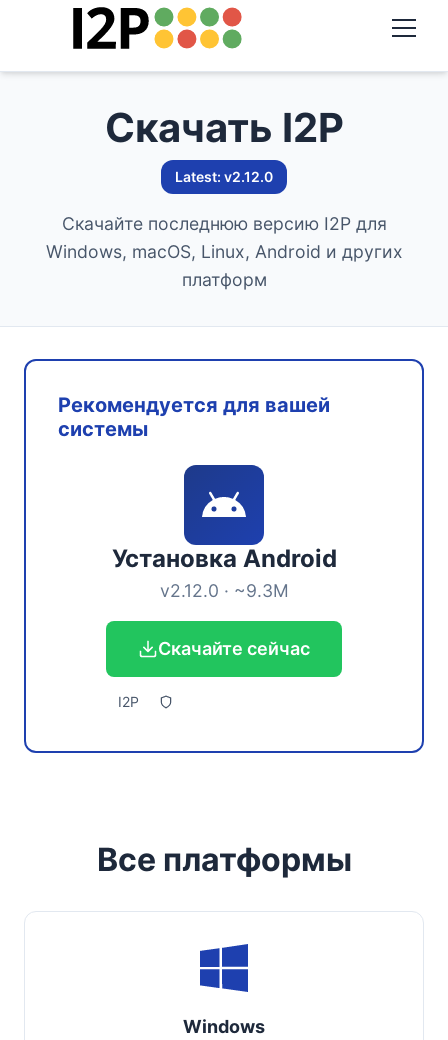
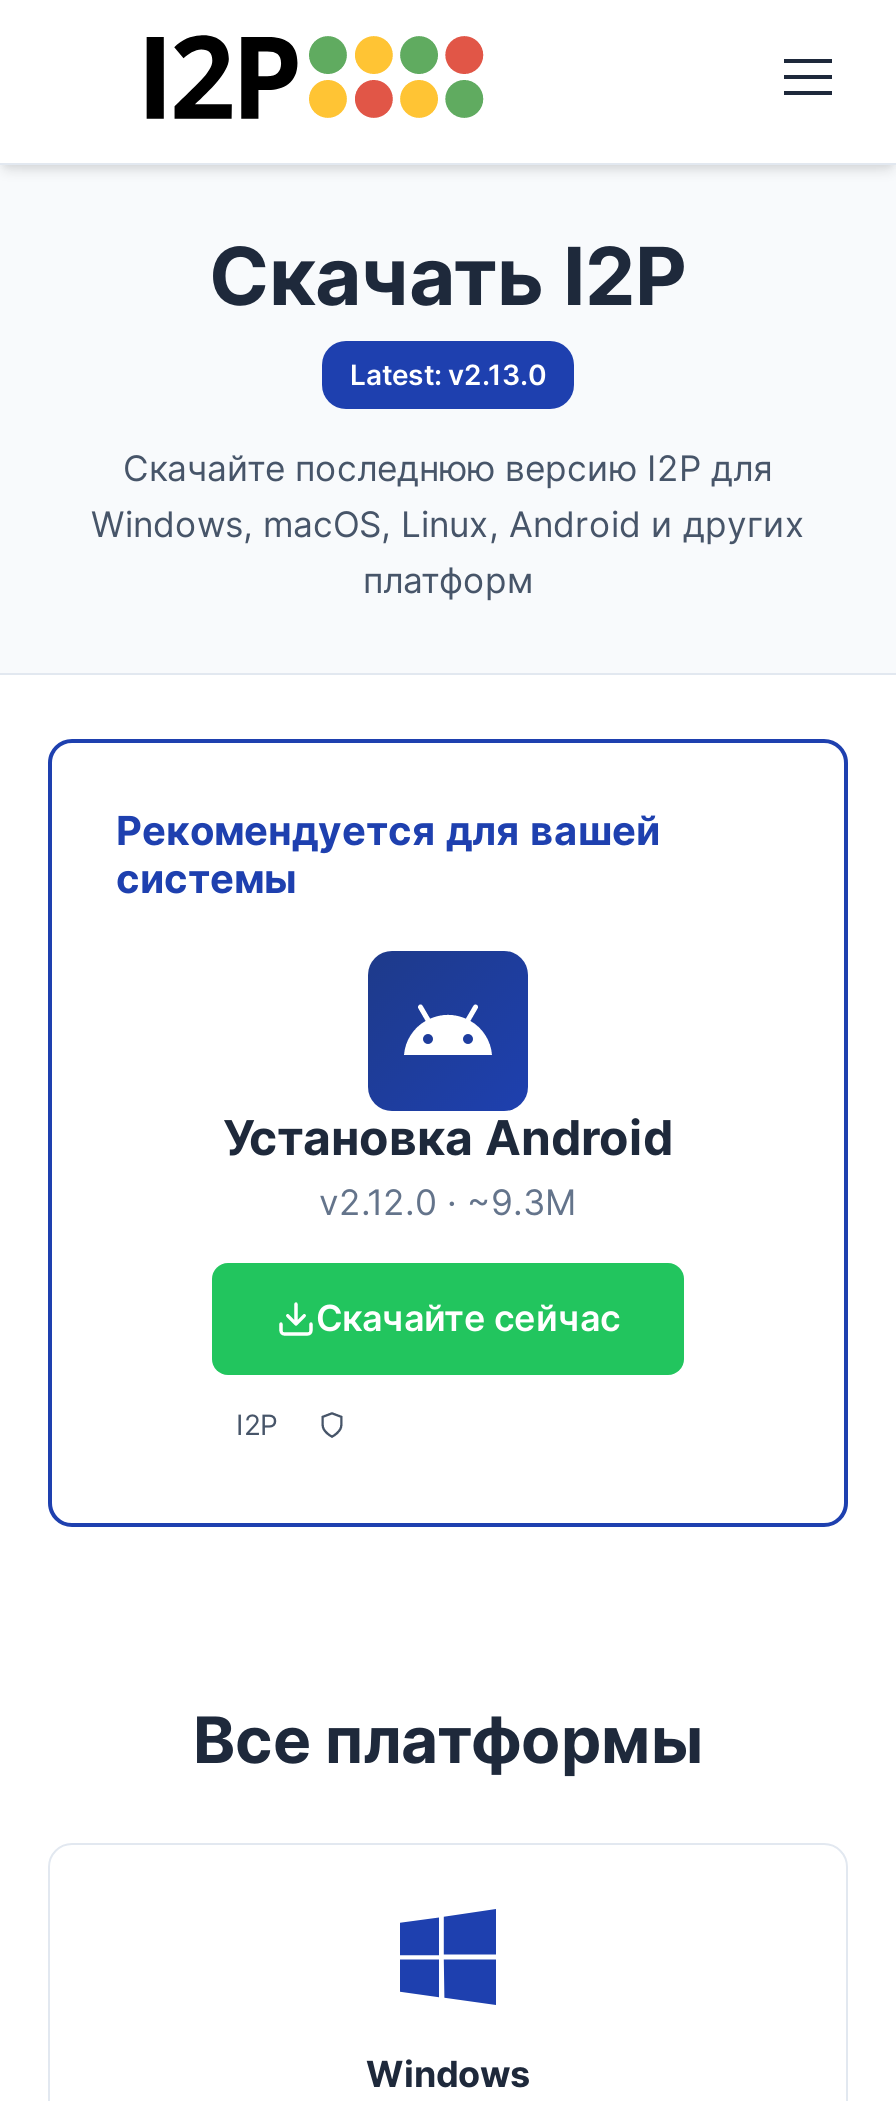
[175,168,273,185] Latest: v2.12.0 -> [350,357,546,391] Latest: v2.13.0

